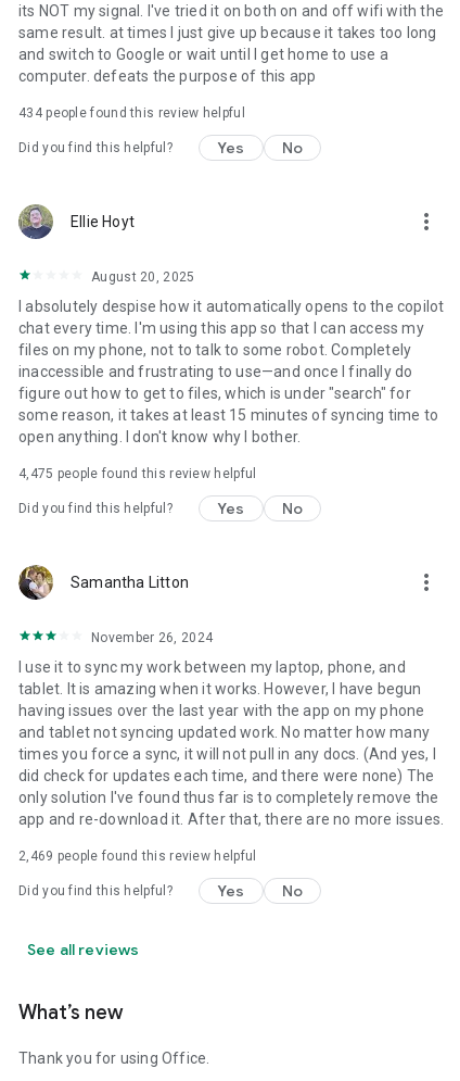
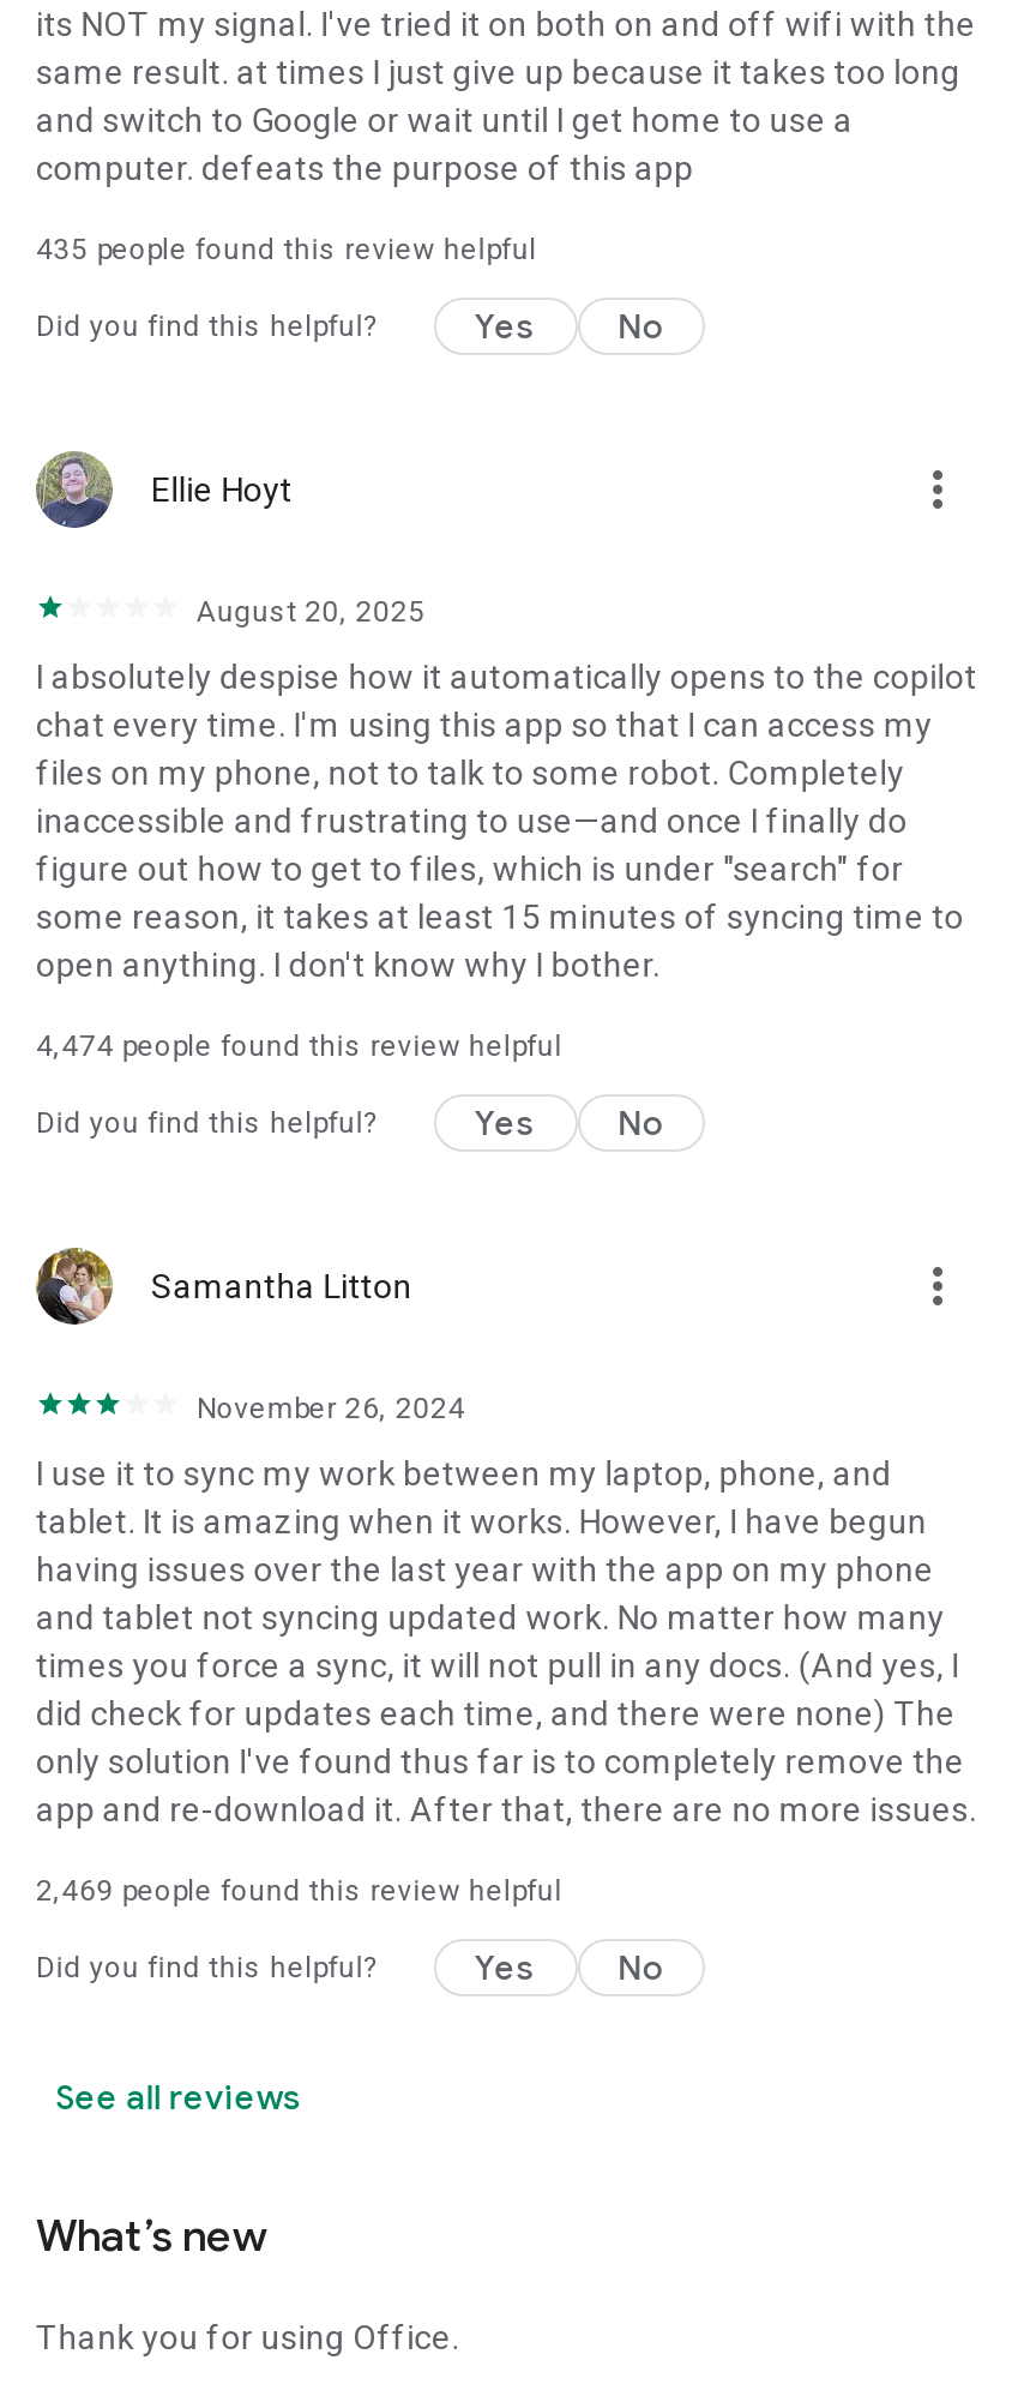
[18,105,245,121] 434 people found this review helpful -> [36,233,537,266] 435 people found this review helpful
[18,466,256,481] 4,475 people found this review helpful -> [36,1029,562,1063] 4,474 people found this review helpful

